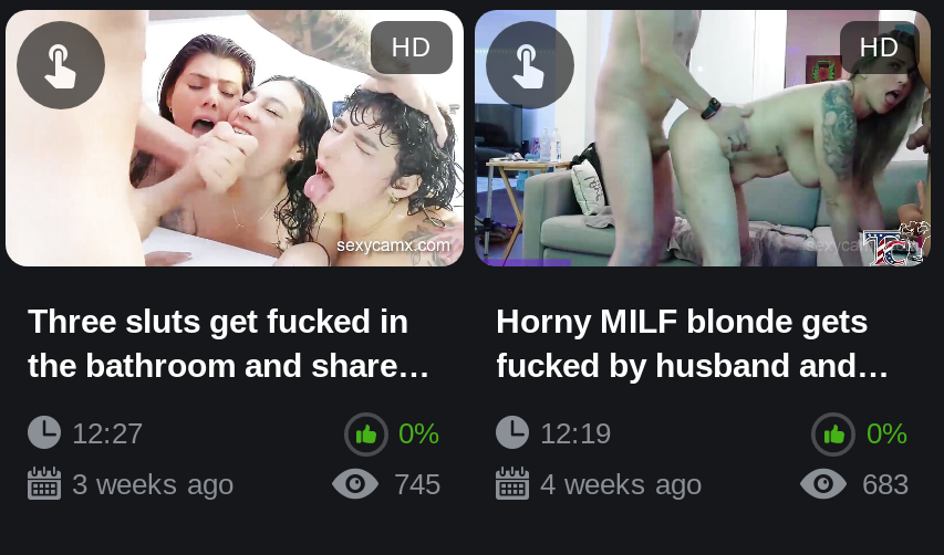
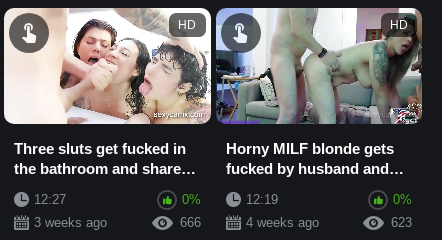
[394,468,440,501] 745 -> [179,215,200,230] 666
[862,468,909,501] 683 -> [391,215,412,230] 623

